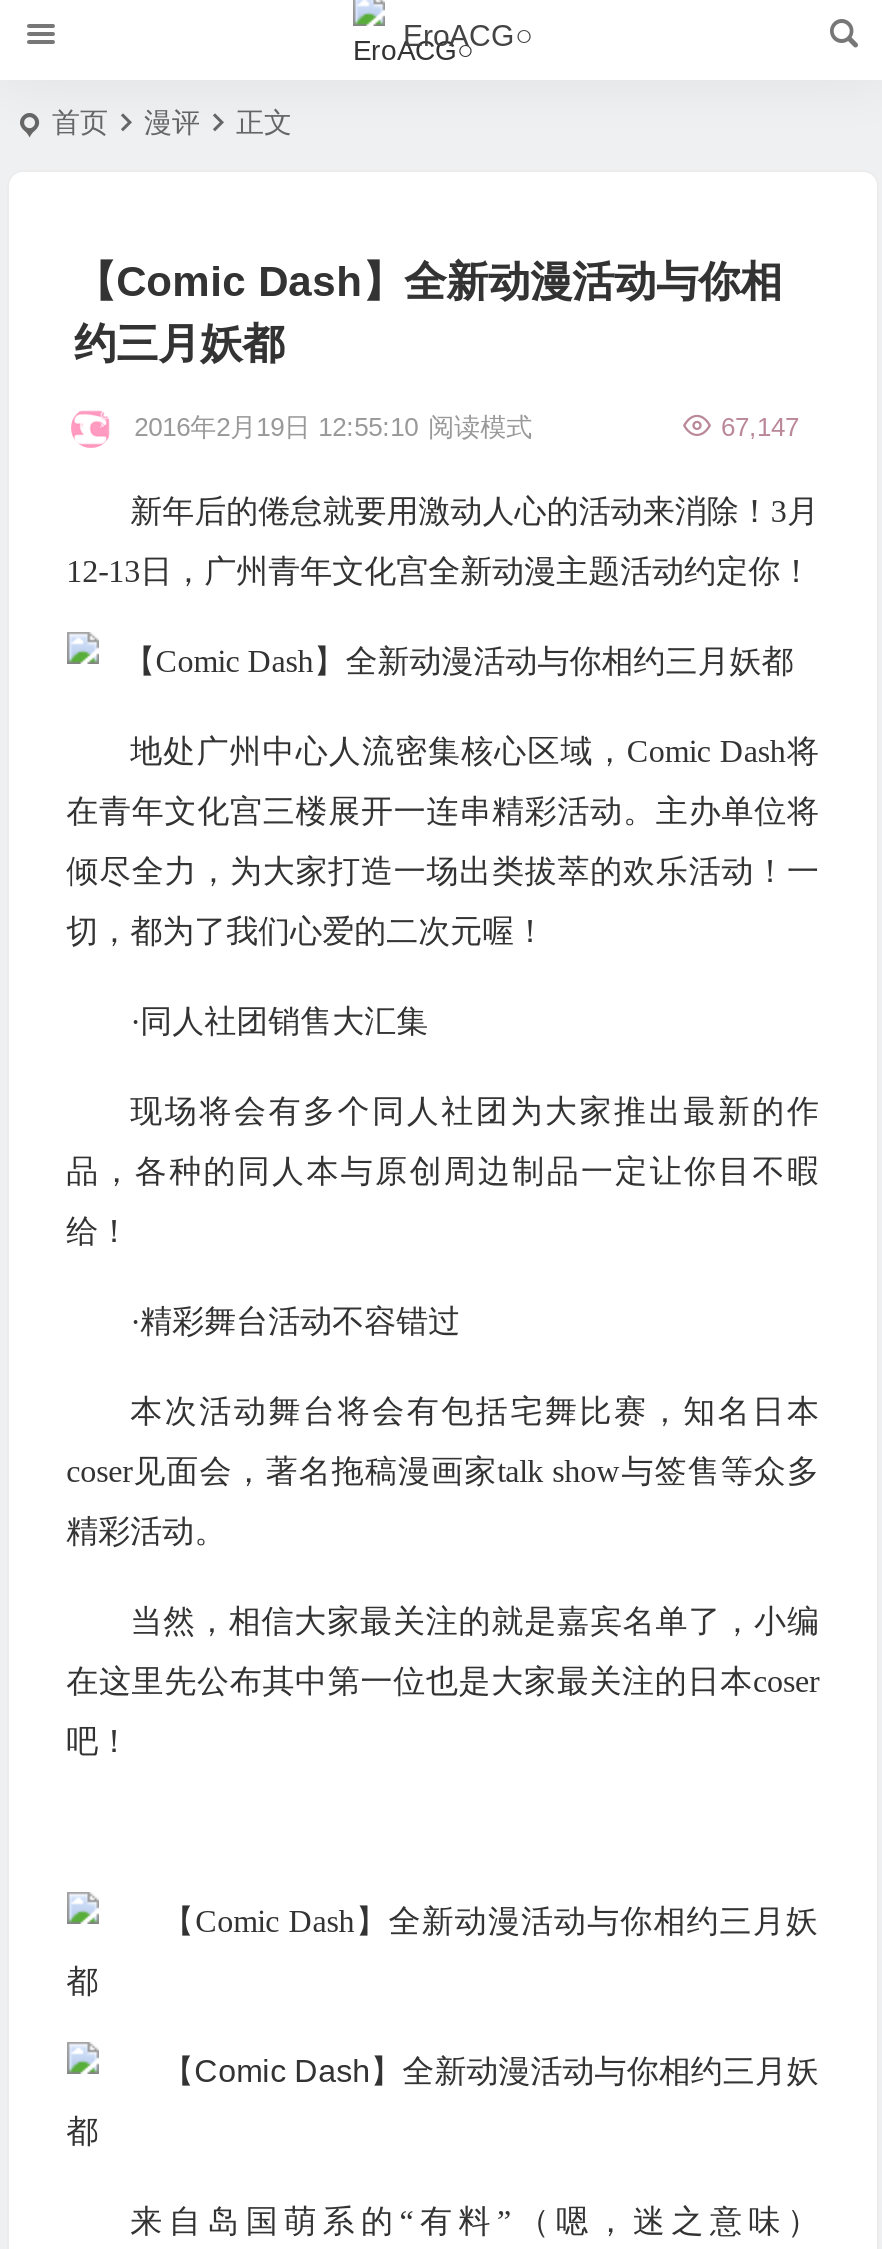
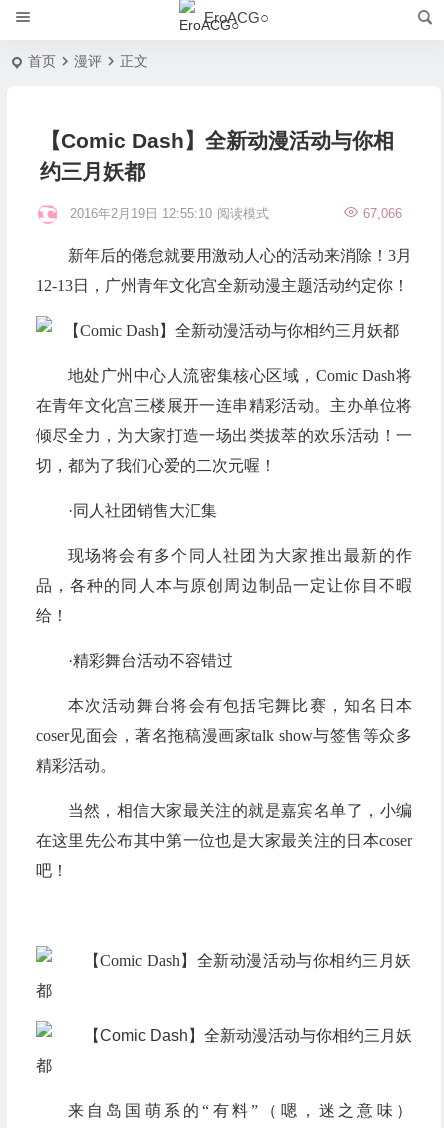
[721,412,799,442] 67,147 -> [363,206,402,221] 67,066

